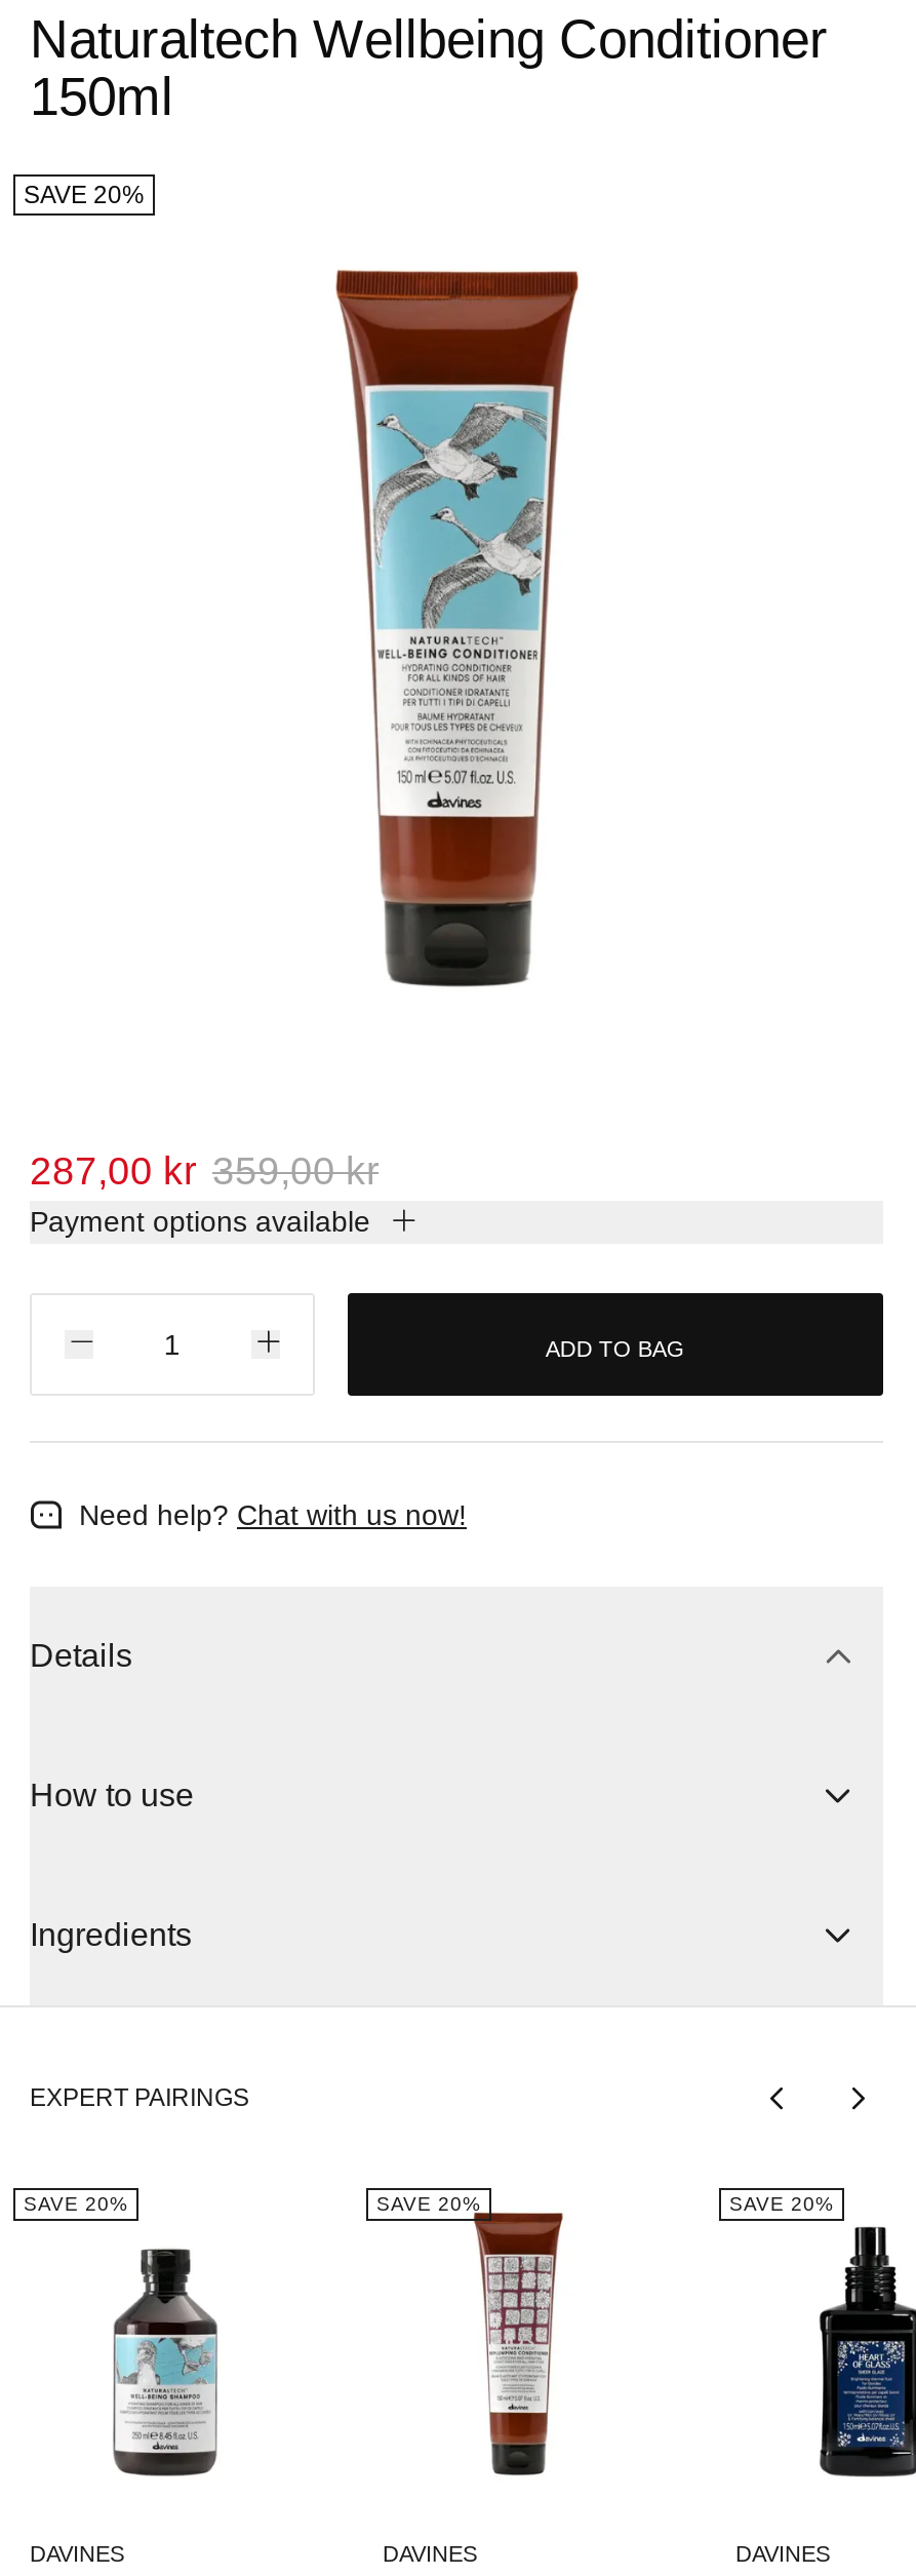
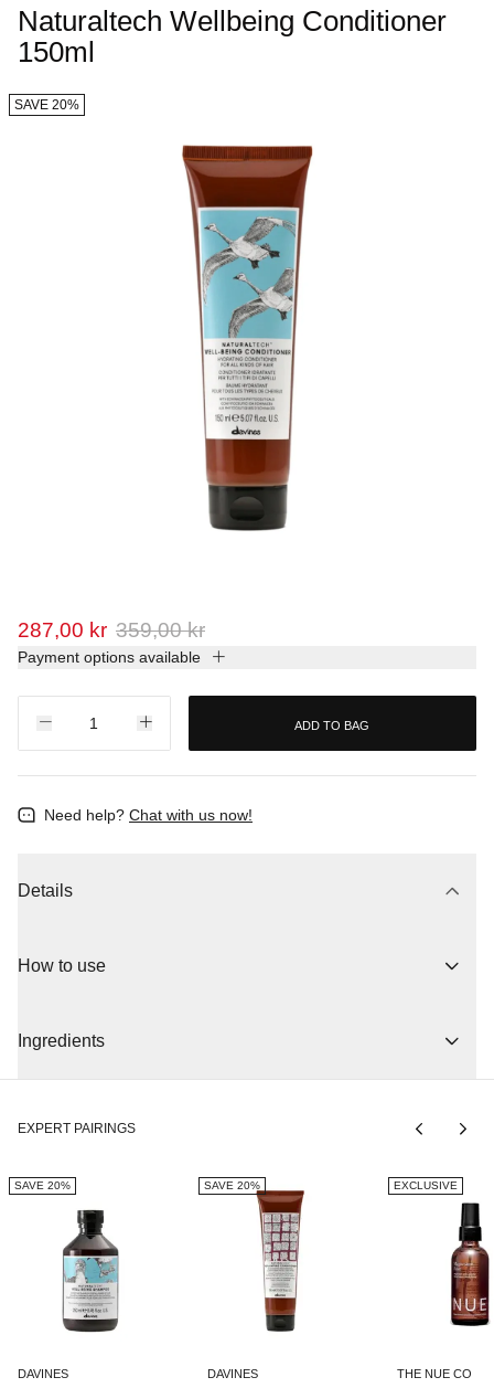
[729,2192,834,2215] SAVE 20% -> [394,1179,458,1191] EXCLUSIVE
[735,2225,910,2566] [image] | DAVINES -> [397,1198,491,1380] [image] | THE NUE CO

